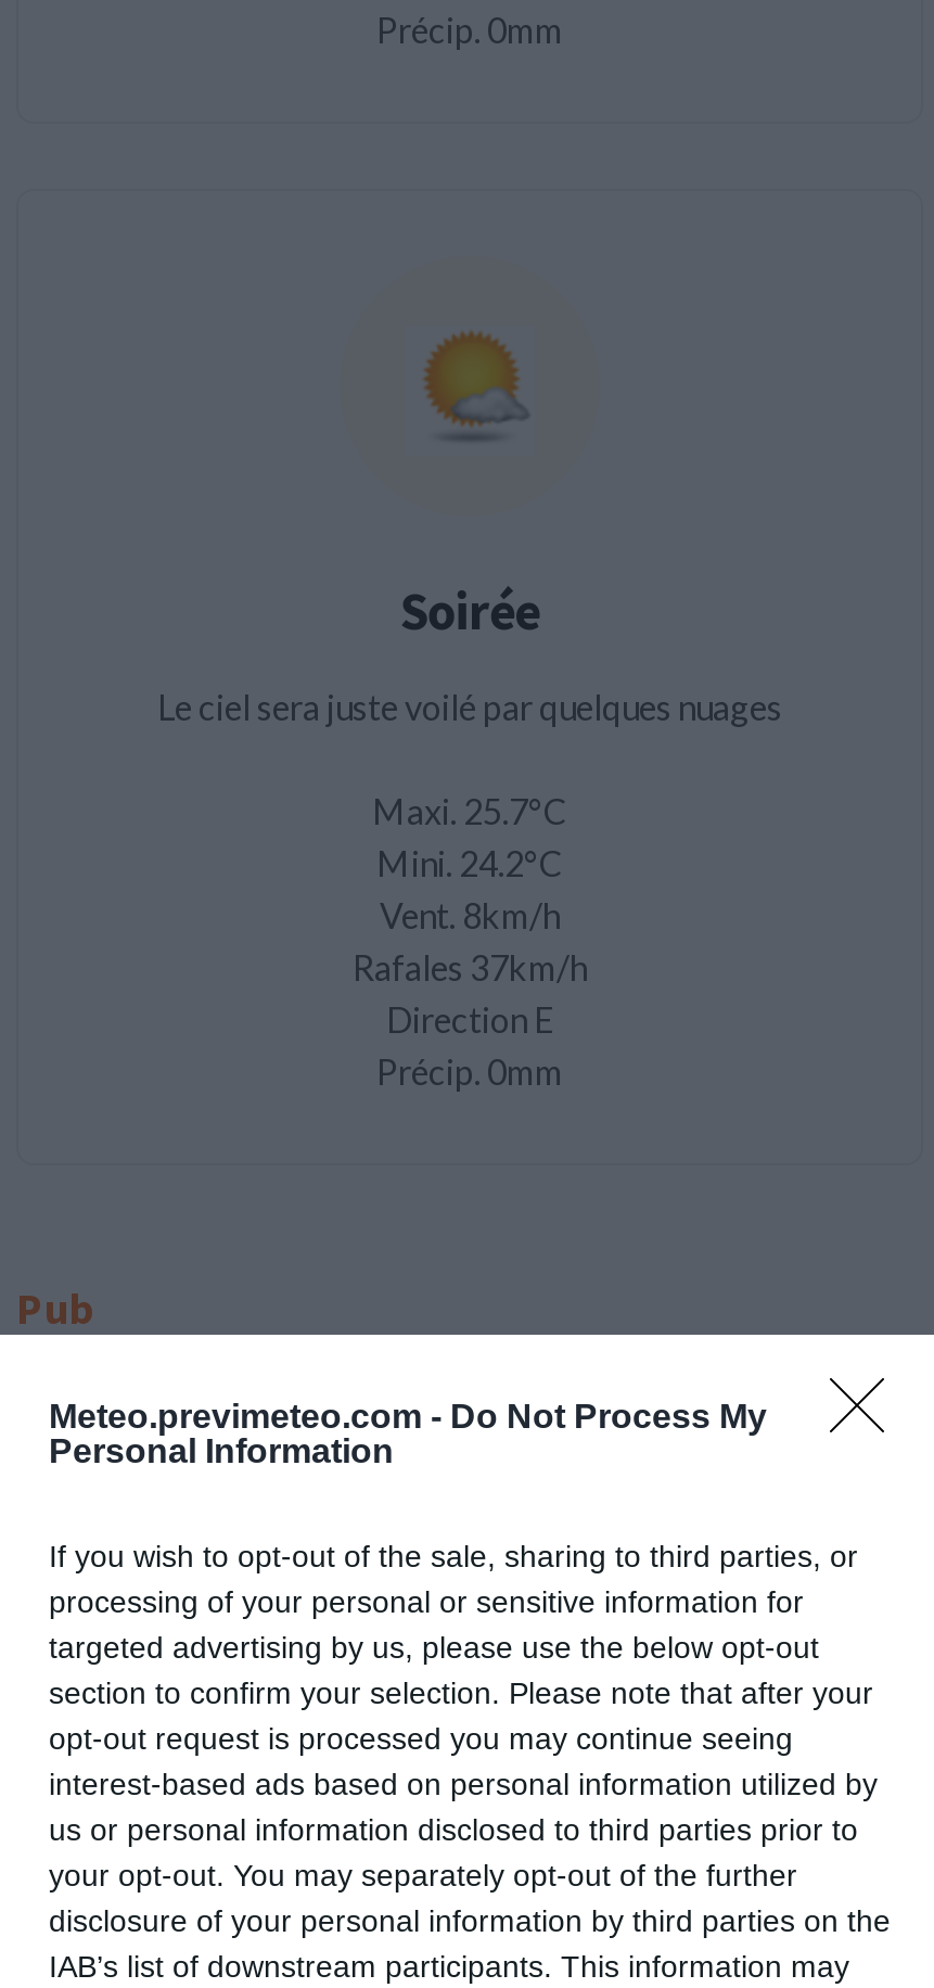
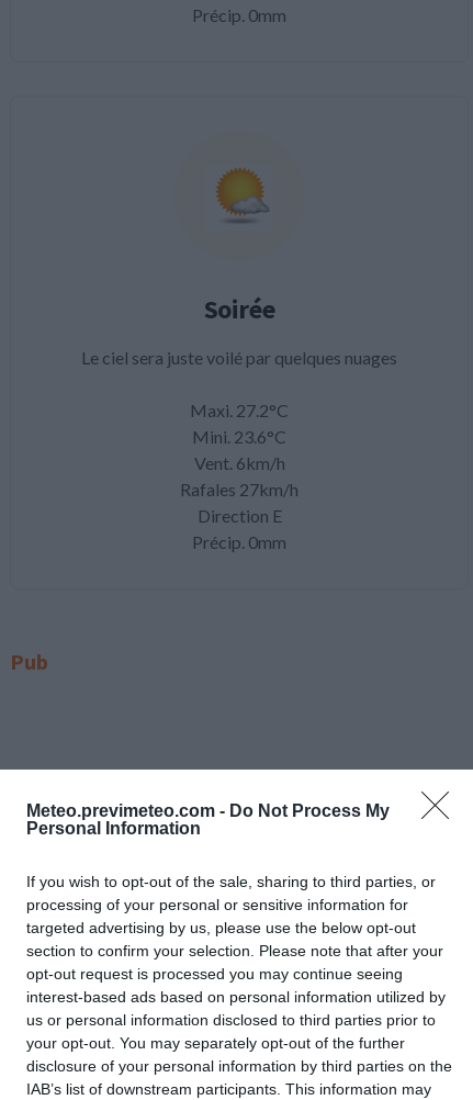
[372,790,567,831] Maxi. 25.7°C -> [190,400,289,420] Maxi. 27.2°C
[376,842,563,883] Mini. 24.2°C -> [192,426,286,447] Mini. 23.6°C
[380,894,560,935] Vent. 8km/h -> [194,452,285,473] Vent. 6km/h
[353,946,587,987] Rafales 37km/h -> [180,479,299,500] Rafales 27km/h

